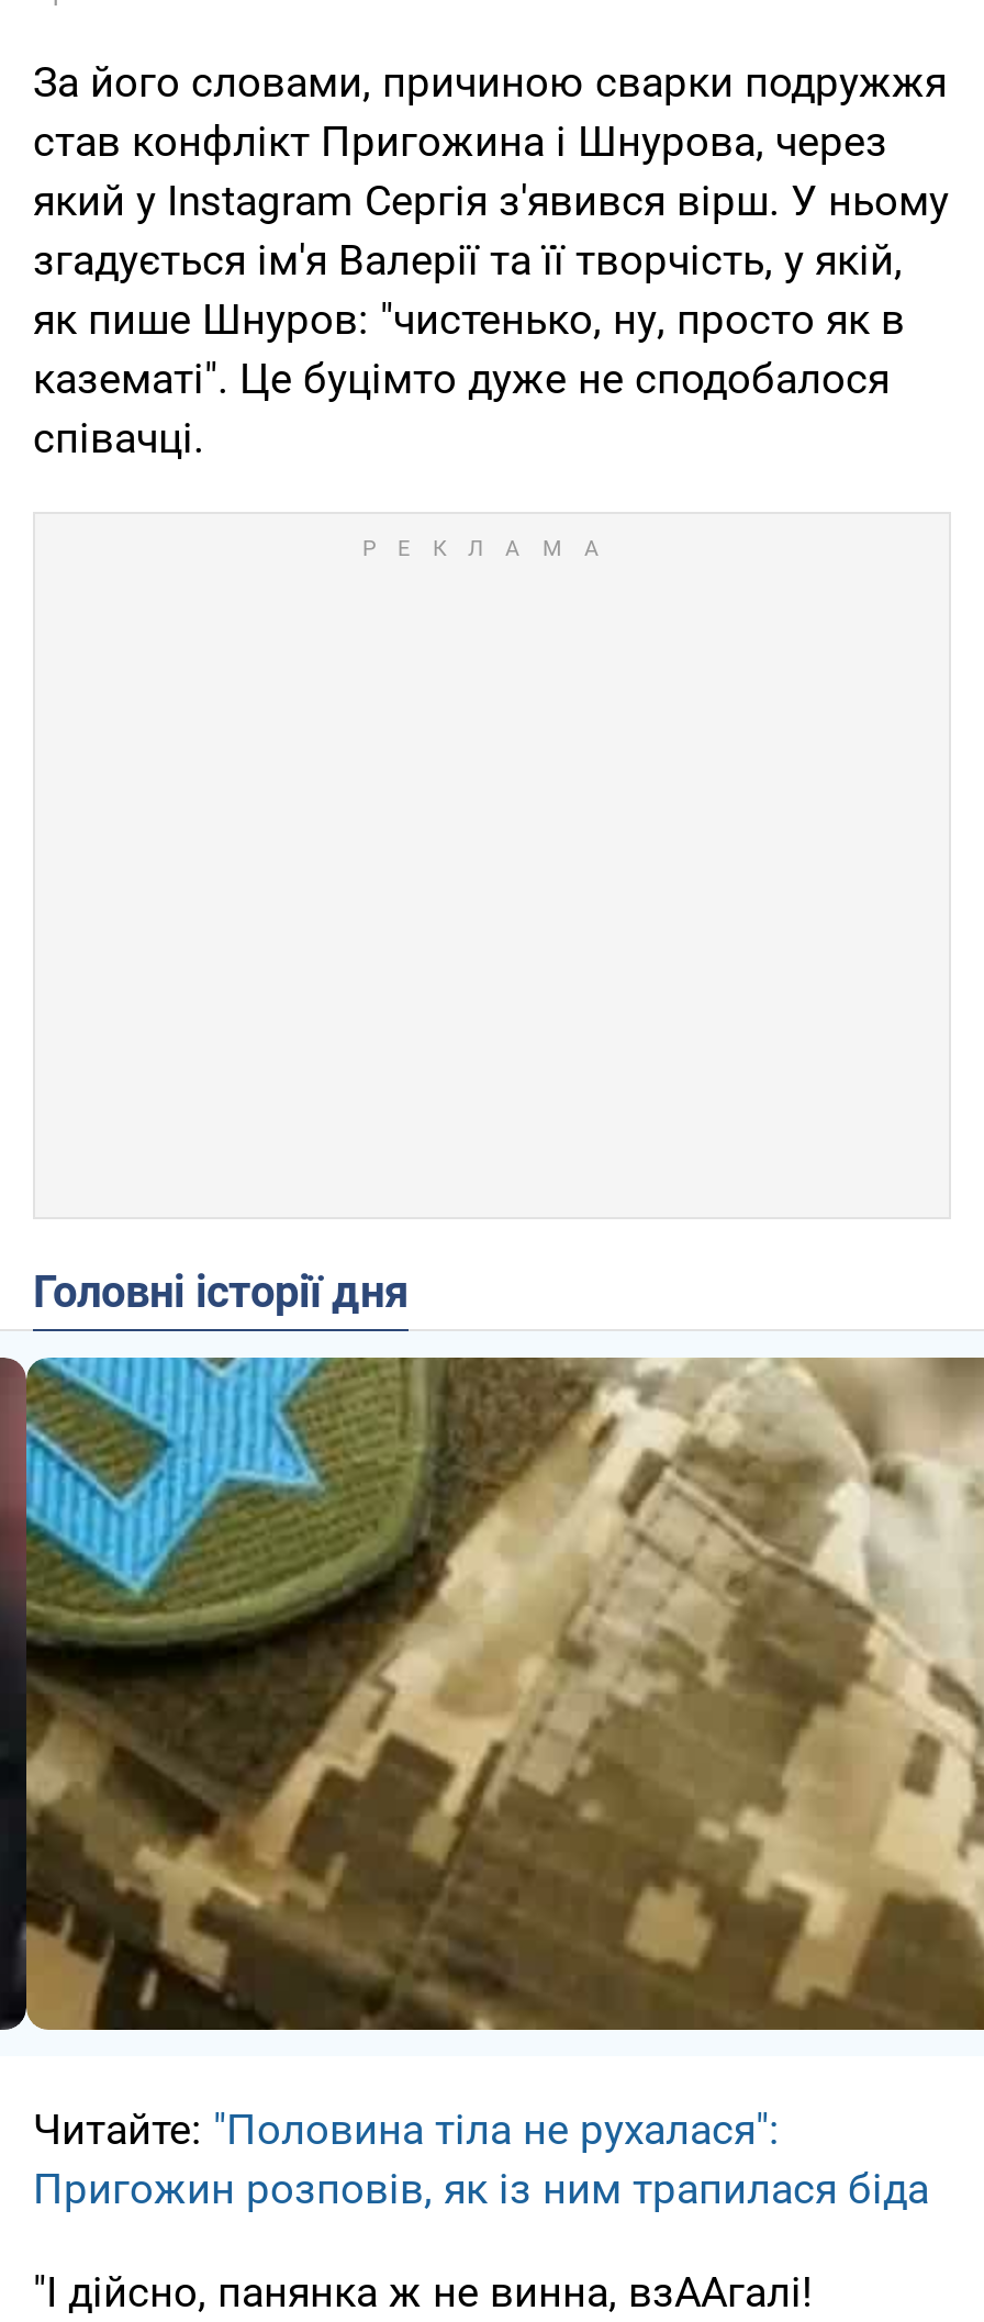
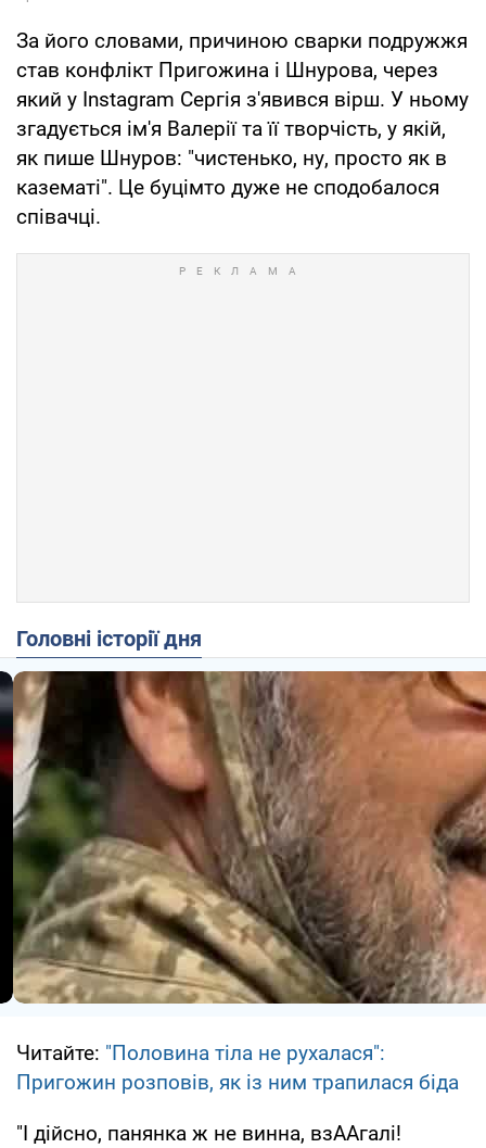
[7,1355,977,2032] [image] -> [3,670,483,1005] [image]

